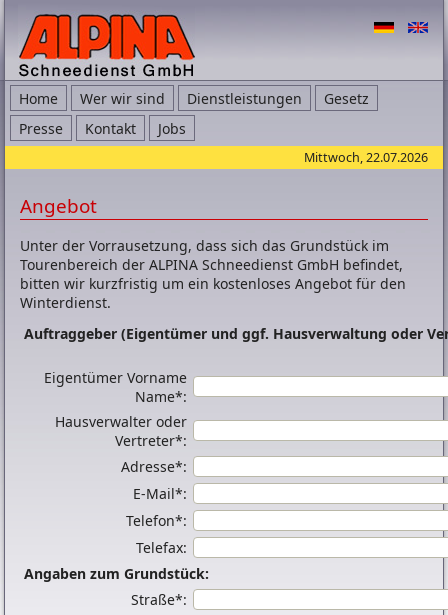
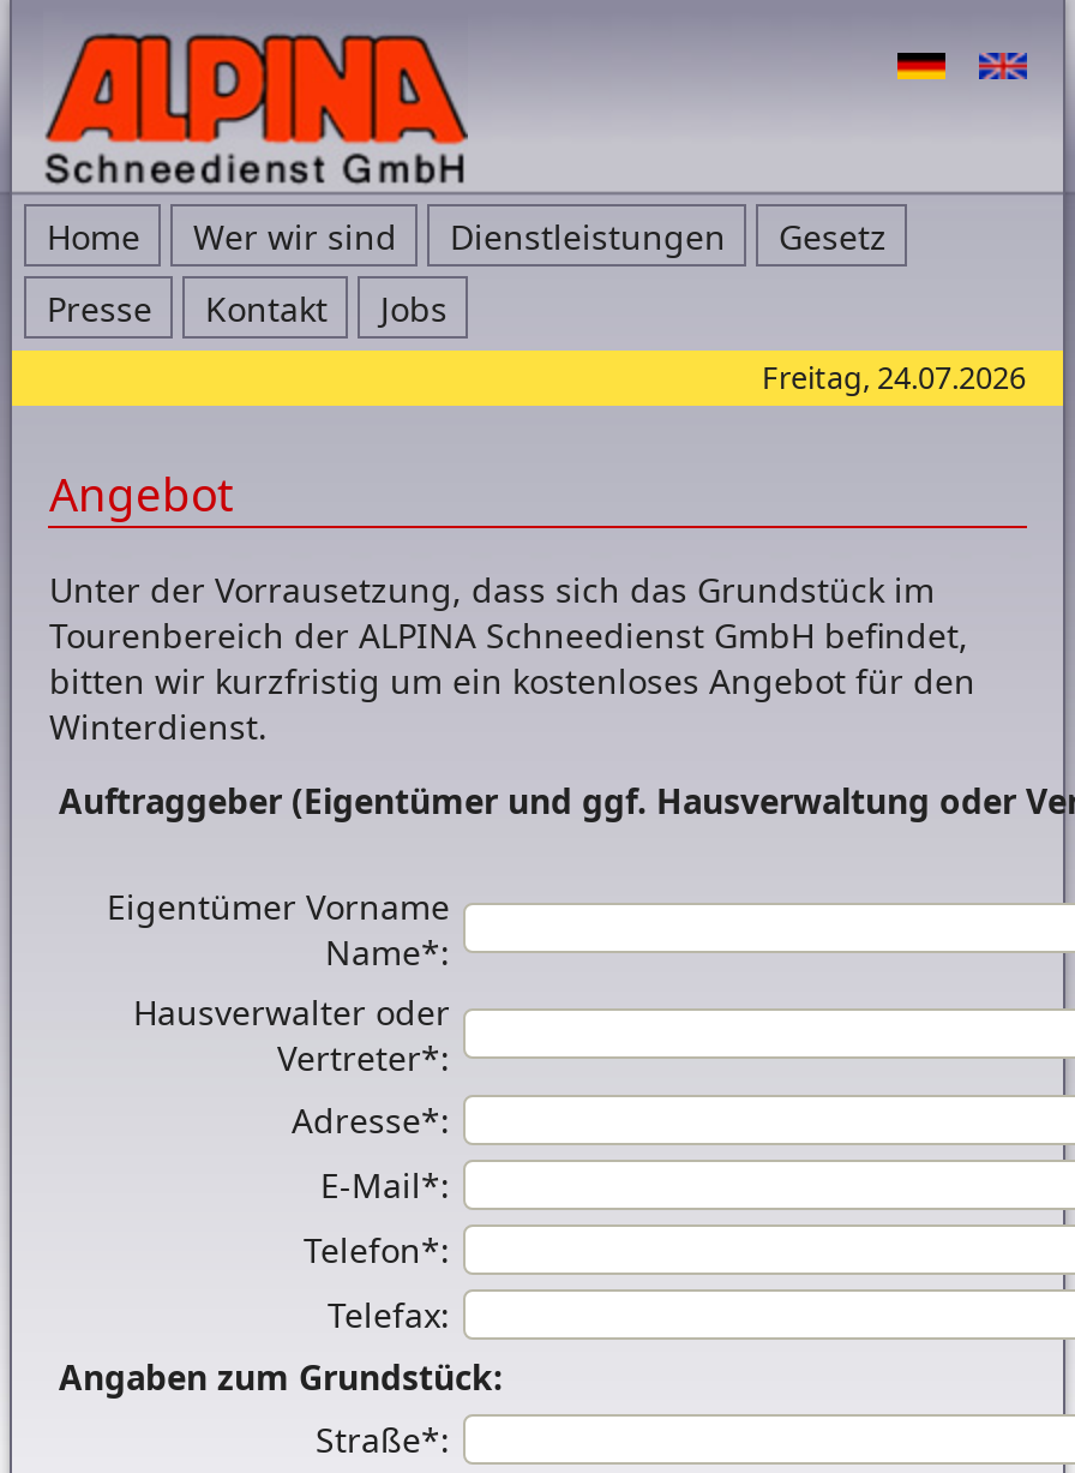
[303,149,427,166] Mittwoch, 22.07.2026 -> [762,358,1026,399] Freitag, 24.07.2026

